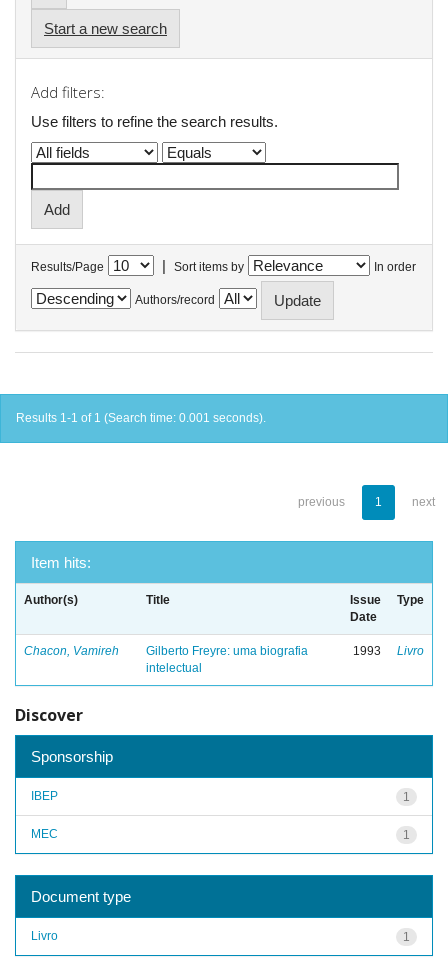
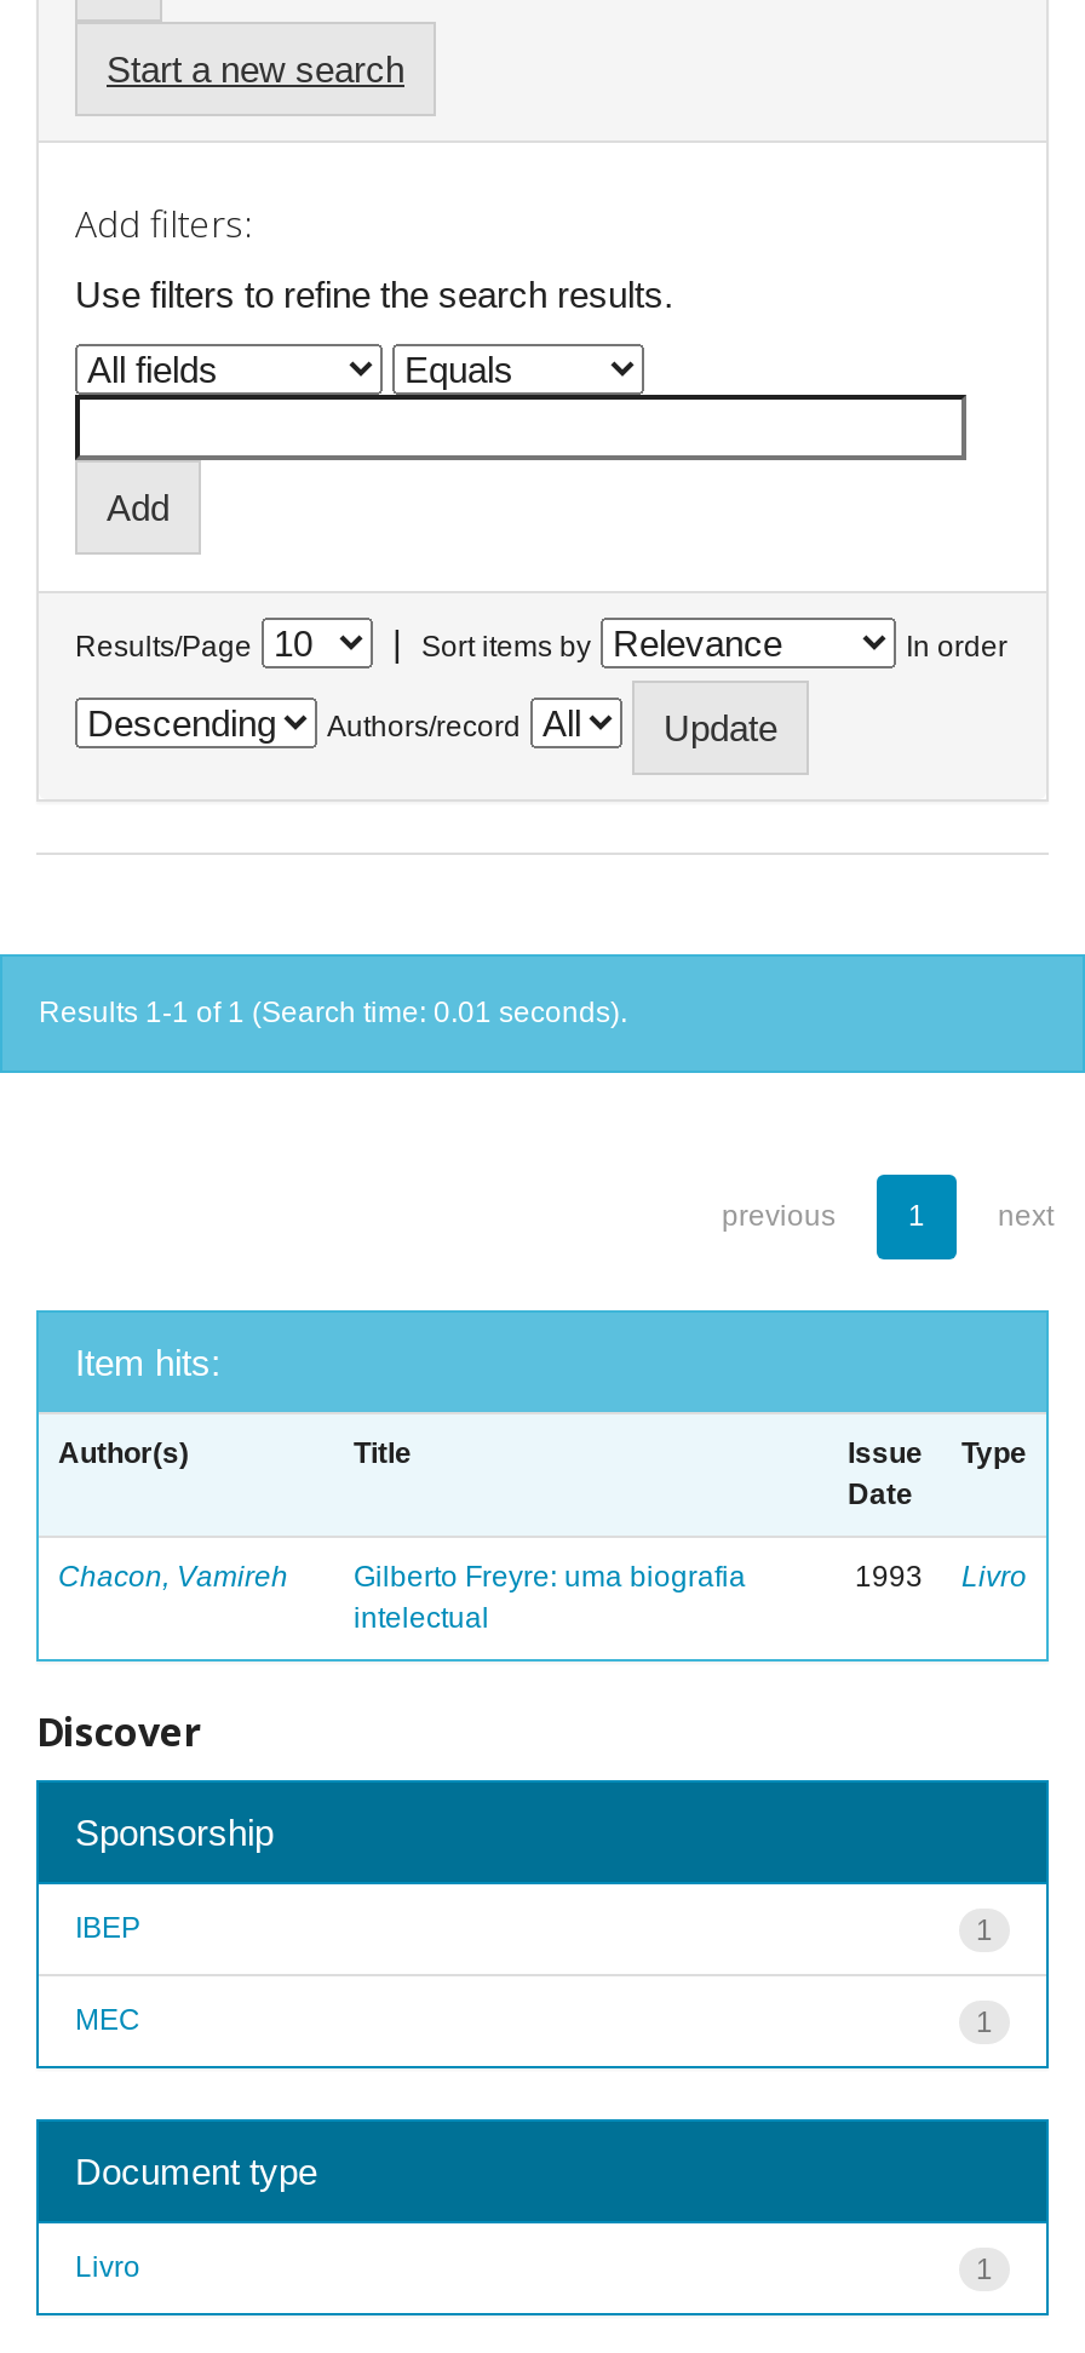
[16,411,266,425] Results 1-1 of 1 (Search time: 0.001 seconds). -> [39,995,627,1029] Results 1-1 of 1 (Search time: 0.01 seconds).

